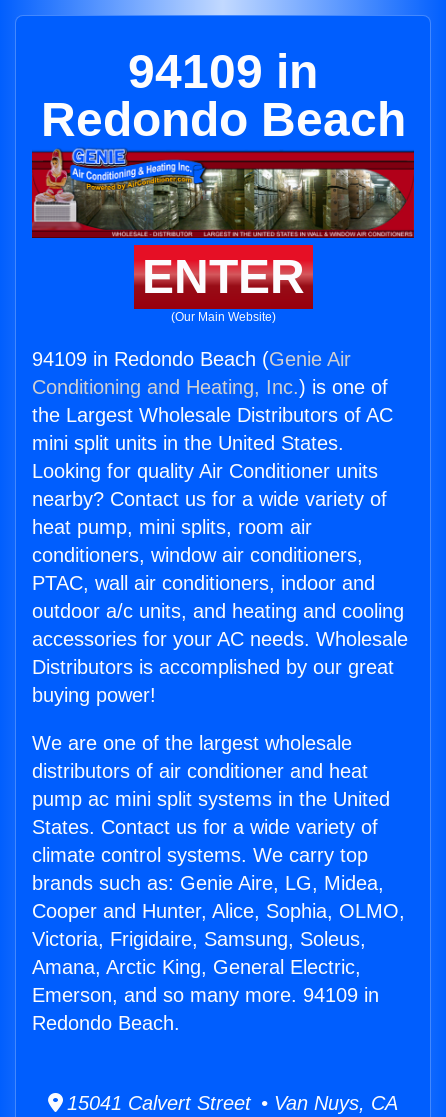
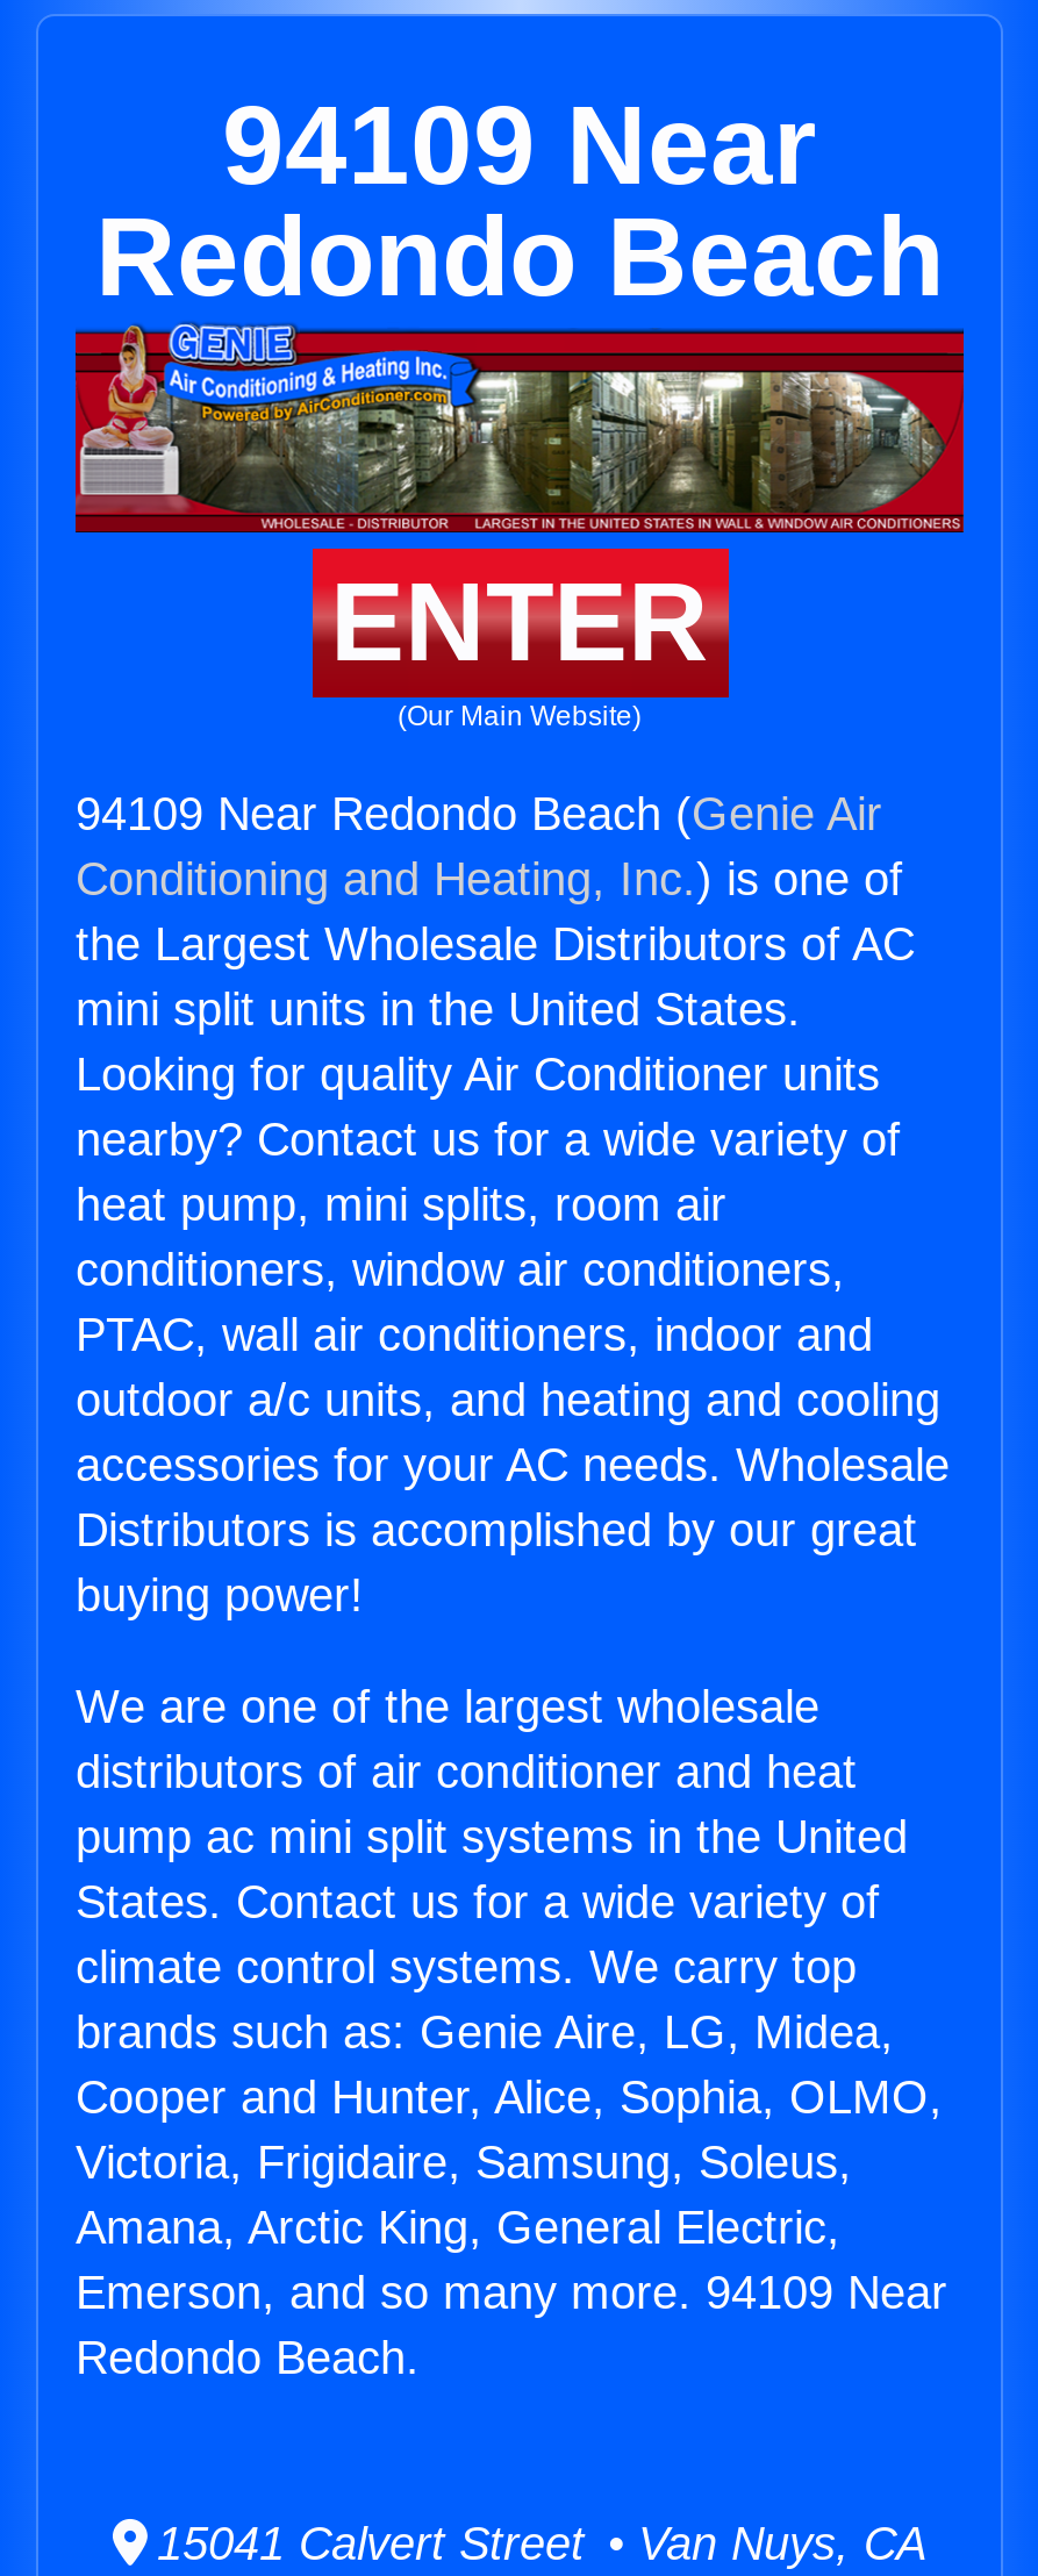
[128,45,318,98] 94109 in -> [222,84,817,207] 94109 Near
[32,348,351,370] 94109 in Redondo Beach (Genie Air -> [76,788,882,840] 94109 Near Redondo Beach (Genie Air
[32,984,379,1006] Emerson, and so many more. 94109 in -> [76,2267,947,2318] Emerson, and so many more. 94109 Near

